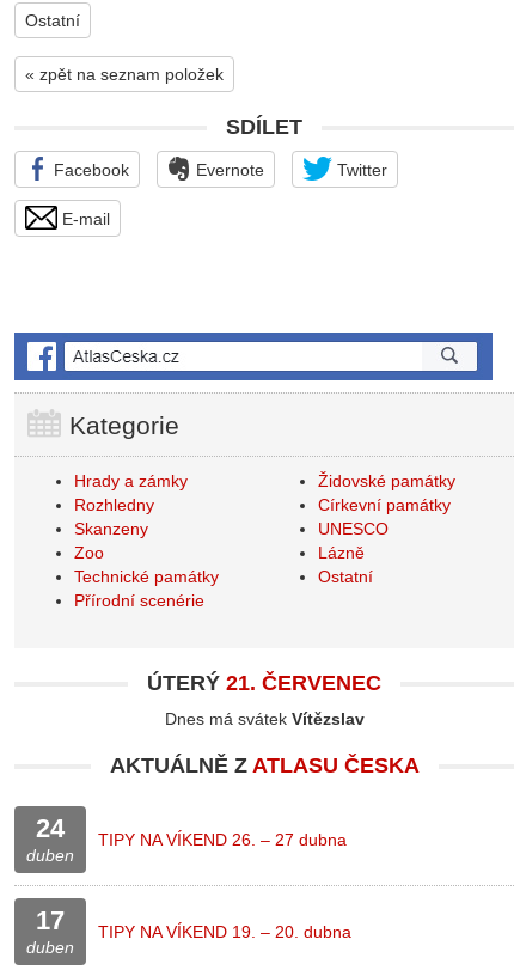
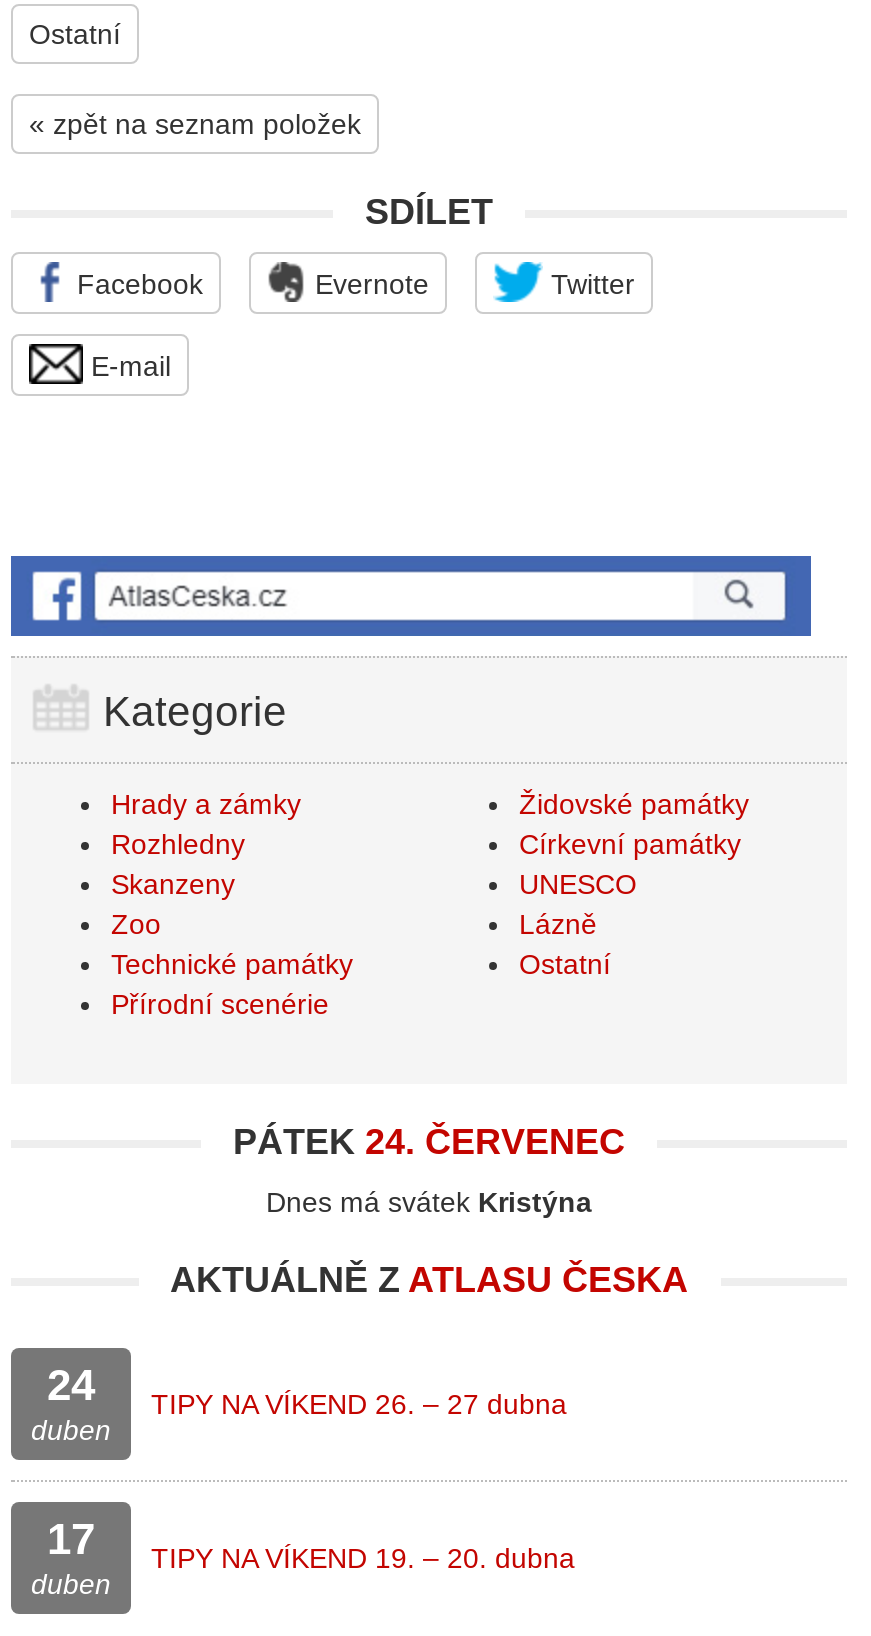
[147,671,381,695] ÚTERÝ 21. ČERVENEC -> [233,1122,625,1162] PÁTEK 24. ČERVENEC
[164,709,364,728] Dnes má svátek Vítězslav -> [266,1186,592,1218] Dnes má svátek Kristýna

